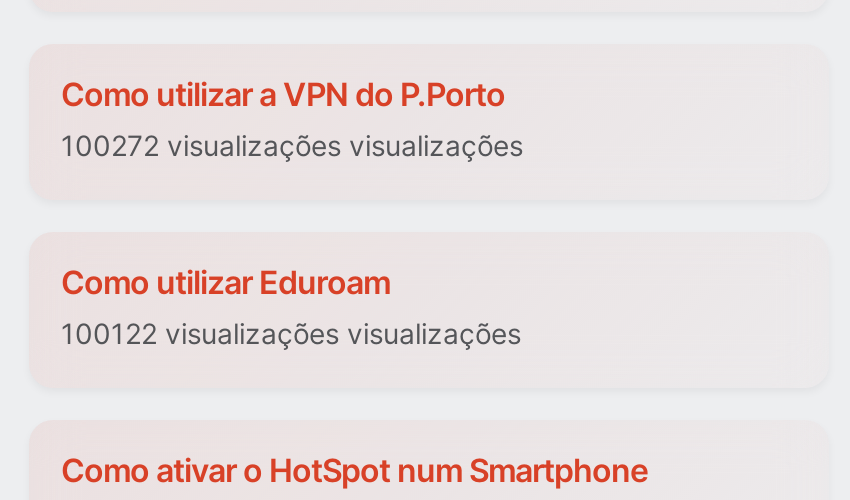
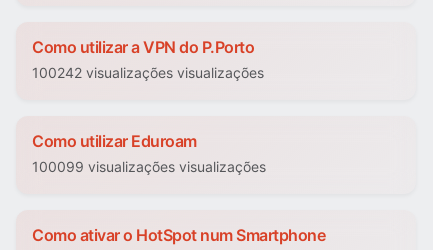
[61,129,523,163] 100272 visualizações visualizações -> [32,64,264,81] 100242 visualizações visualizações
[61,317,521,351] 100122 visualizações visualizações -> [32,158,266,175] 100099 visualizações visualizações

